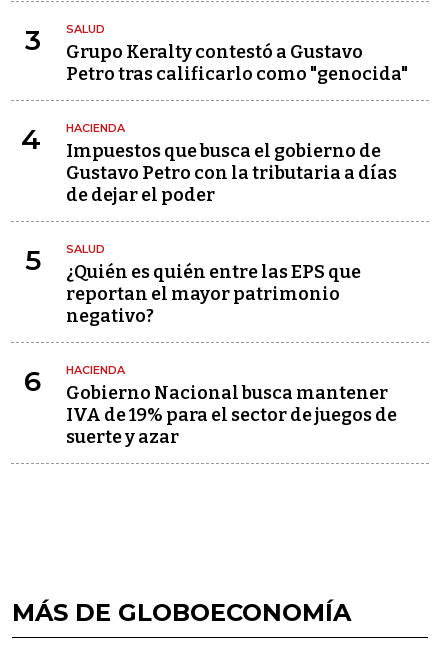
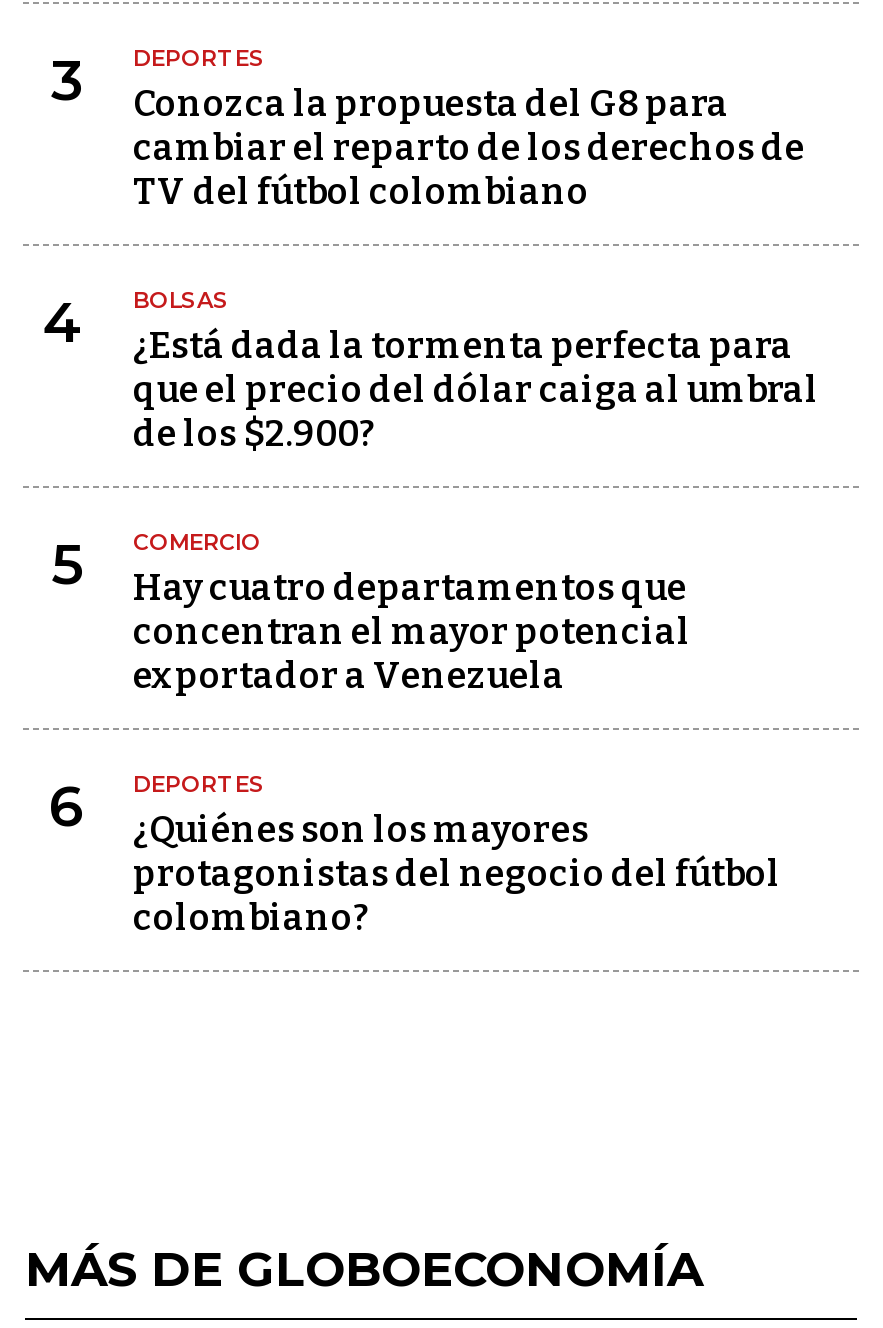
[66,22,408,85] SALUD | Grupo Keralty contestó a Gustavo | Petro tras calificarlo como "genocida" -> [133,44,805,214] DEPORTES | Conozca la propuesta del G8 para | cambiar el reparto de los derechos de | TV del fútbol colombiano
[66,121,397,206] HACIENDA | Impuestos que busca el gobierno de | Gustavo Petro con la tributaria a días | de dejar el poder -> [133,286,819,456] BOLSAS | ¿Está dada la tormenta perfecta para | que el precio del dólar caiga al umbral | de los $2.900?
[66,242,361,327] SALUD | ¿Quién es quién entre las EPS que | reportan el mayor patrimonio | negativo? -> [133,528,691,698] COMERCIO | Hay cuatro departamentos que | concentran el mayor potencial | exportador a Venezuela
[66,363,397,448] HACIENDA | Gobierno Nacional busca mantener | IVA de 19% para el sector de juegos de | suerte y azar -> [133,770,781,940] DEPORTES | ¿Quiénes son los mayores | protagonistas del negocio del fútbol | colombiano?

